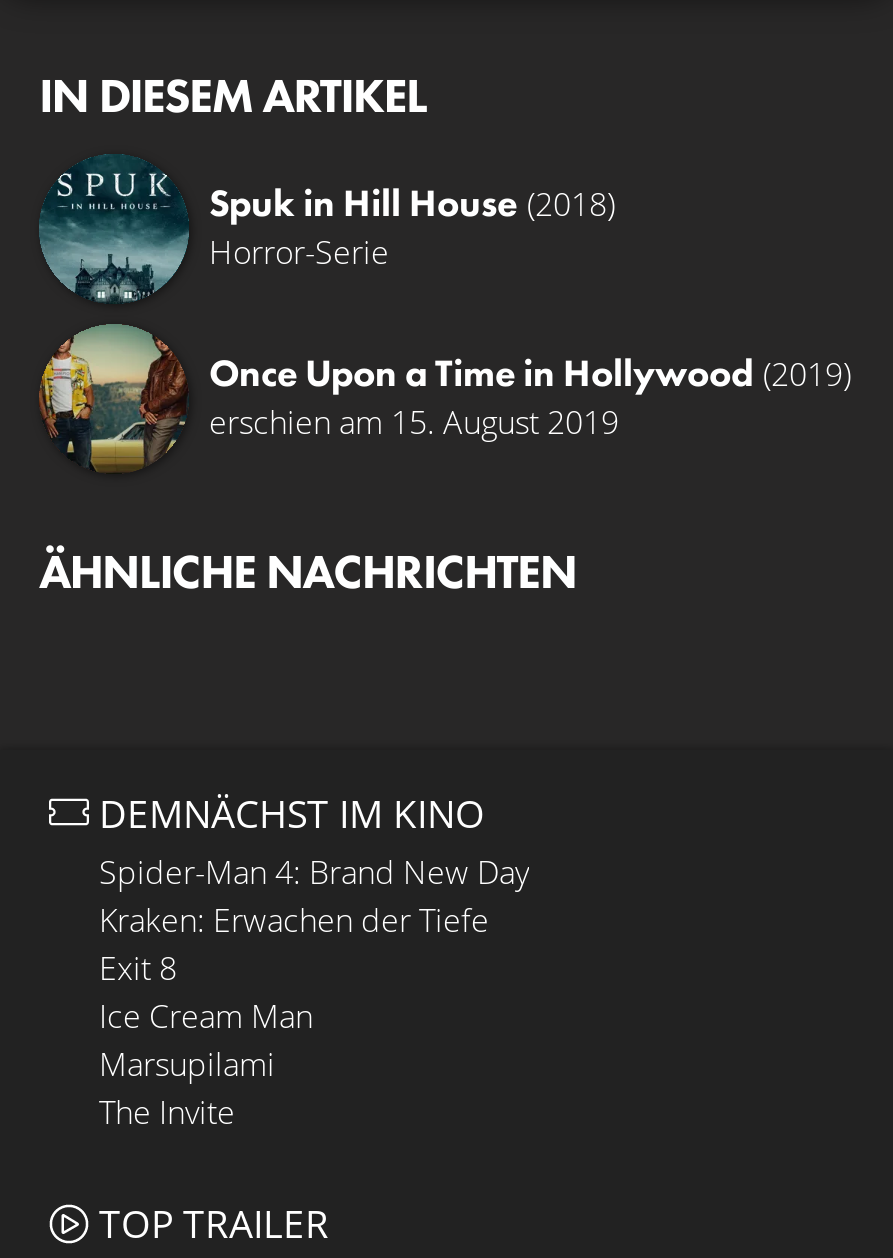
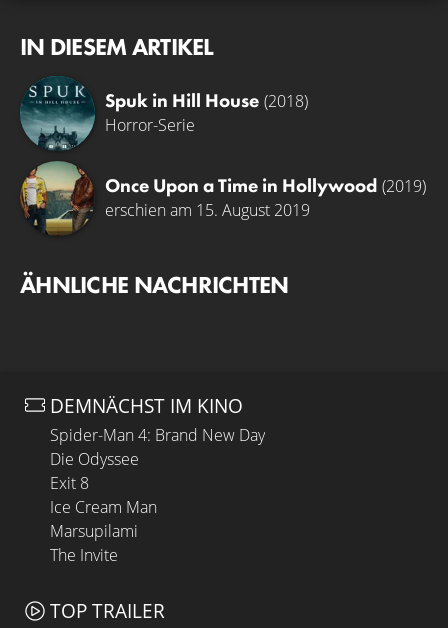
[99,898,489,942] Kraken: Erwachen der Tiefe -> [50,448,139,470] Die Odyssee

